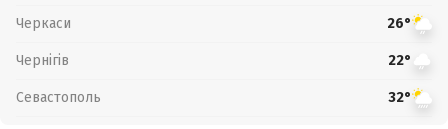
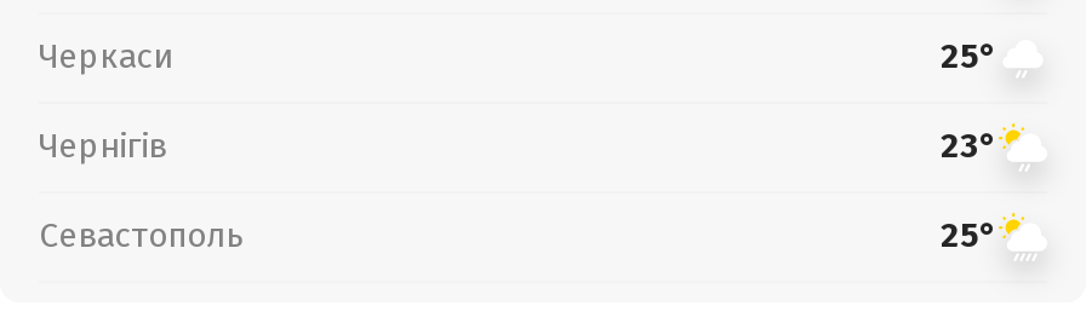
[387,15,412,32] 26° -> [941,36,999,77] 25°
[388,52,412,69] 22° -> [941,126,999,167] 23°
[388,89,412,106] 32° -> [941,215,999,256] 25°

